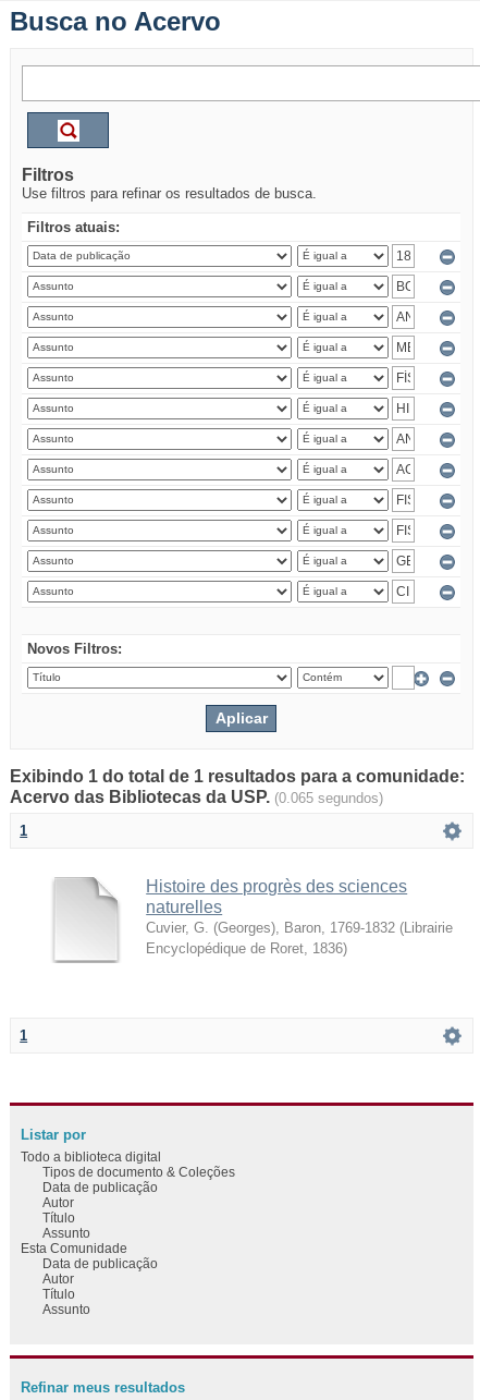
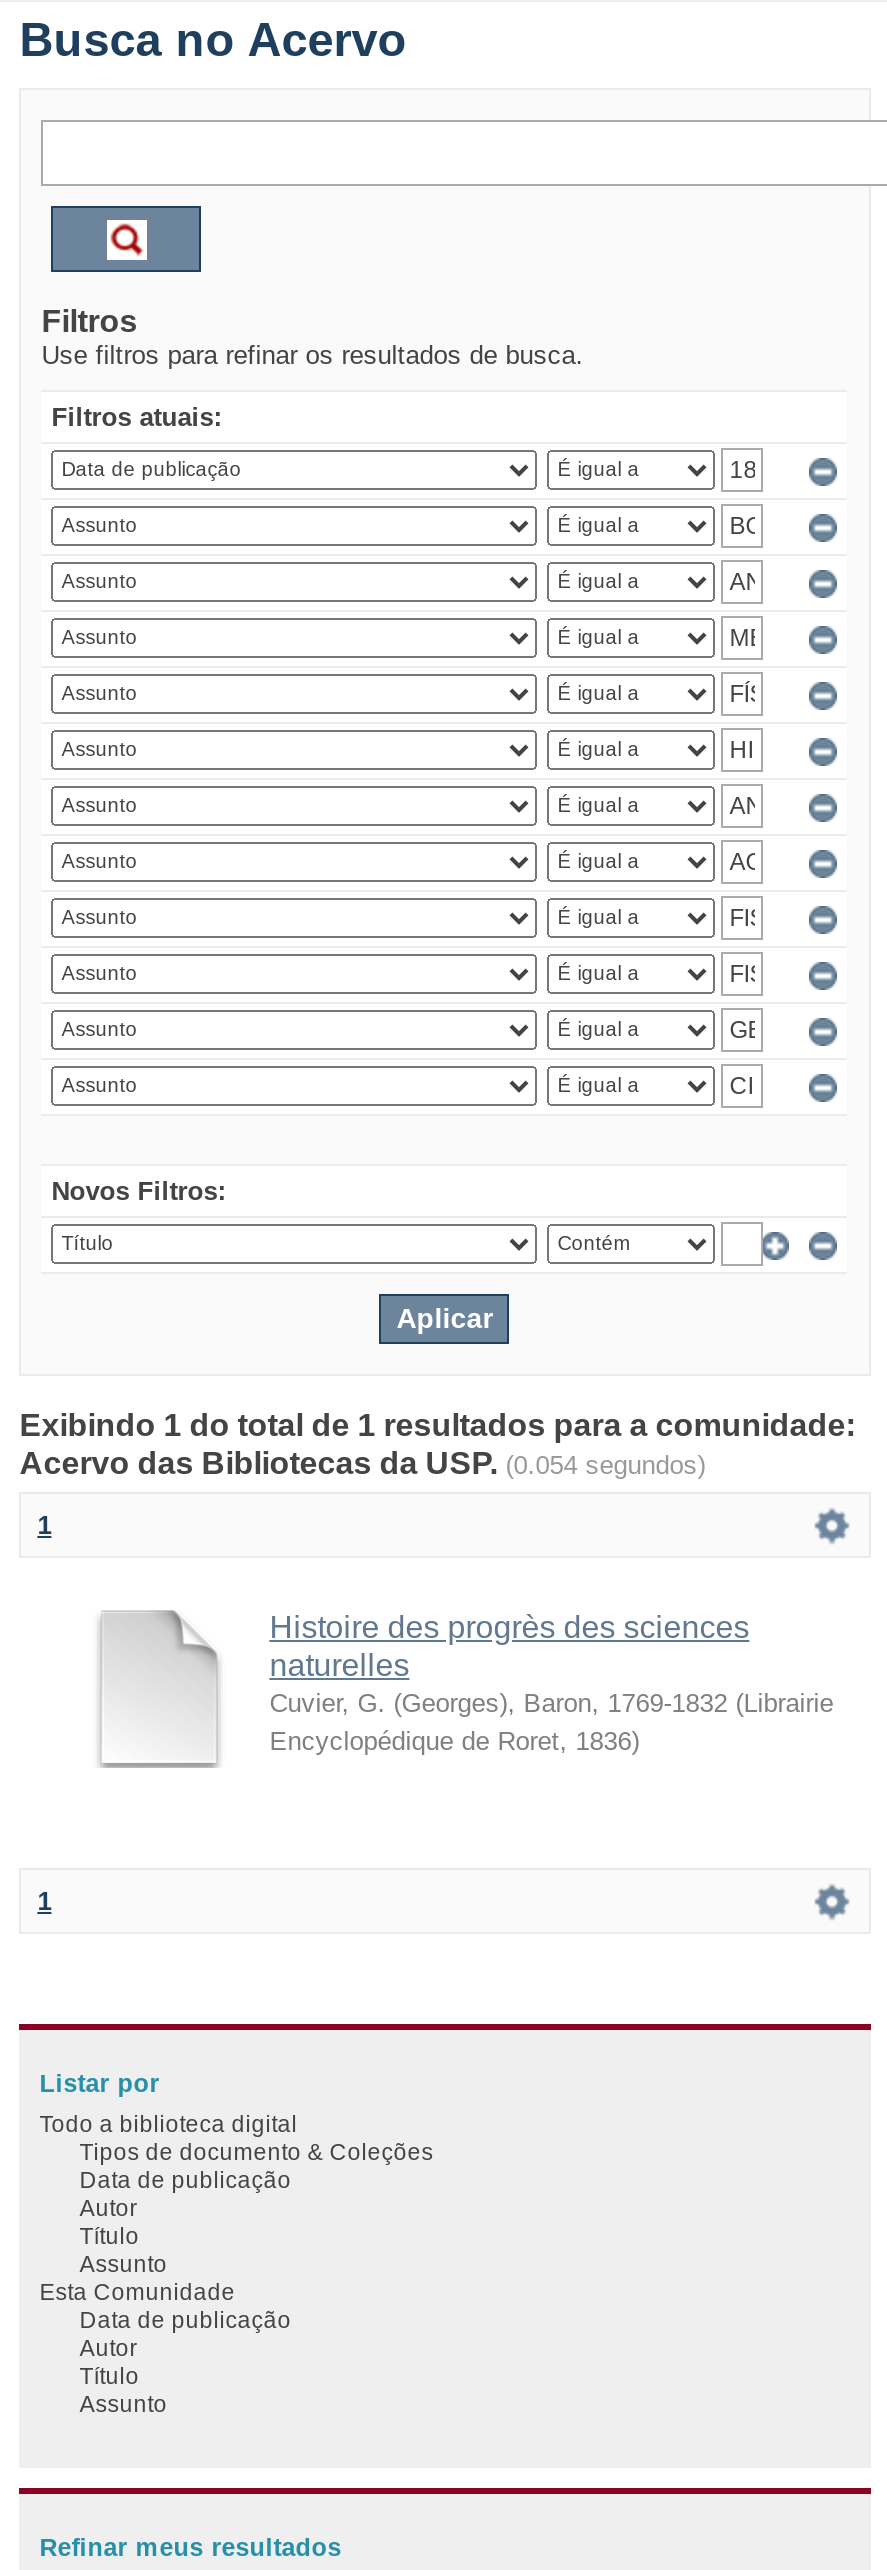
[10,788,383,806] Acervo das Bibliotecas da USP. (0.065 segundos) -> [19,1446,705,1480] Acervo das Bibliotecas da USP. (0.054 segundos)

